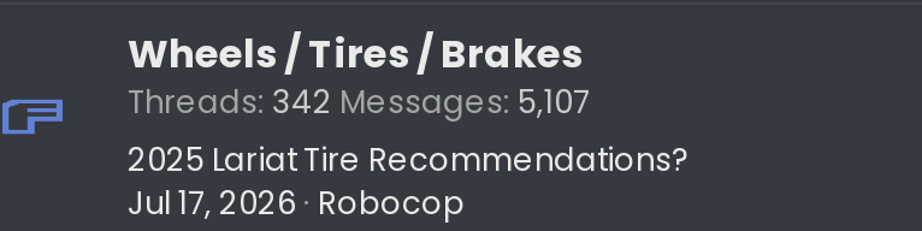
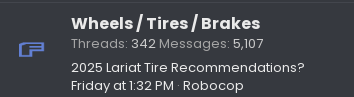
[128,180,465,226] Jul 17, 2026 Robocop -> [71,76,244,95] Friday at 1:32 PM Robocop

